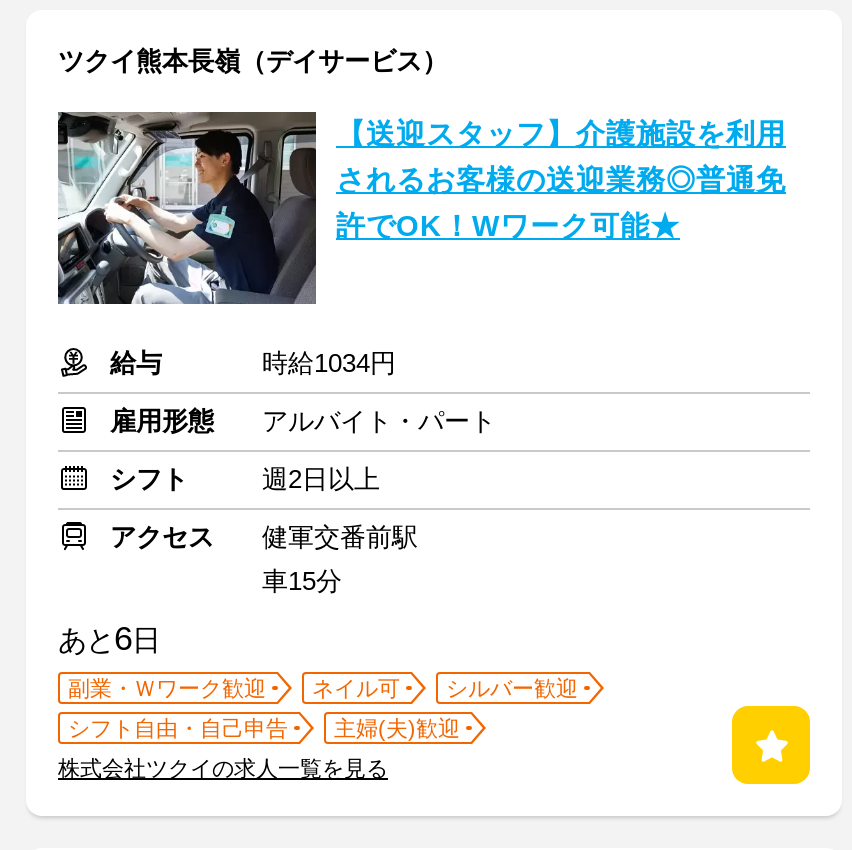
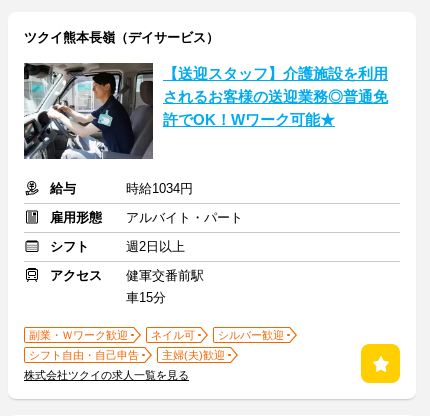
[58,620,160,658] あと6日 -> none

